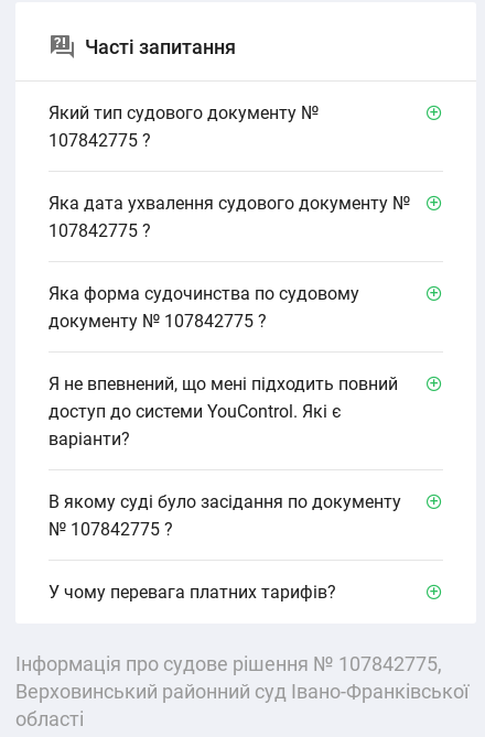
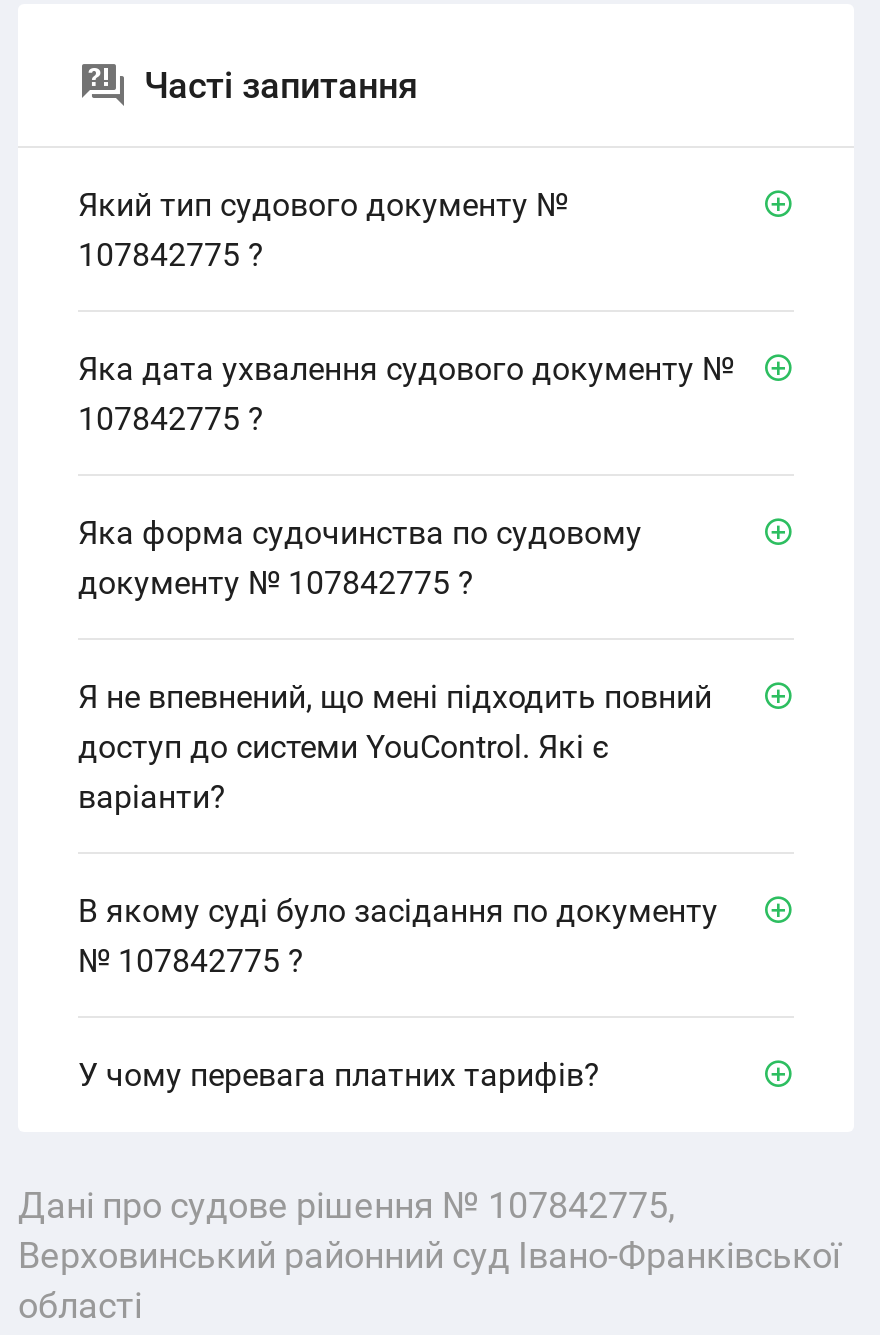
[15,652,442,675] Інформація про судове рішення № 107842775, -> [18,1183,676,1225] Дані про судове рішення № 107842775,

